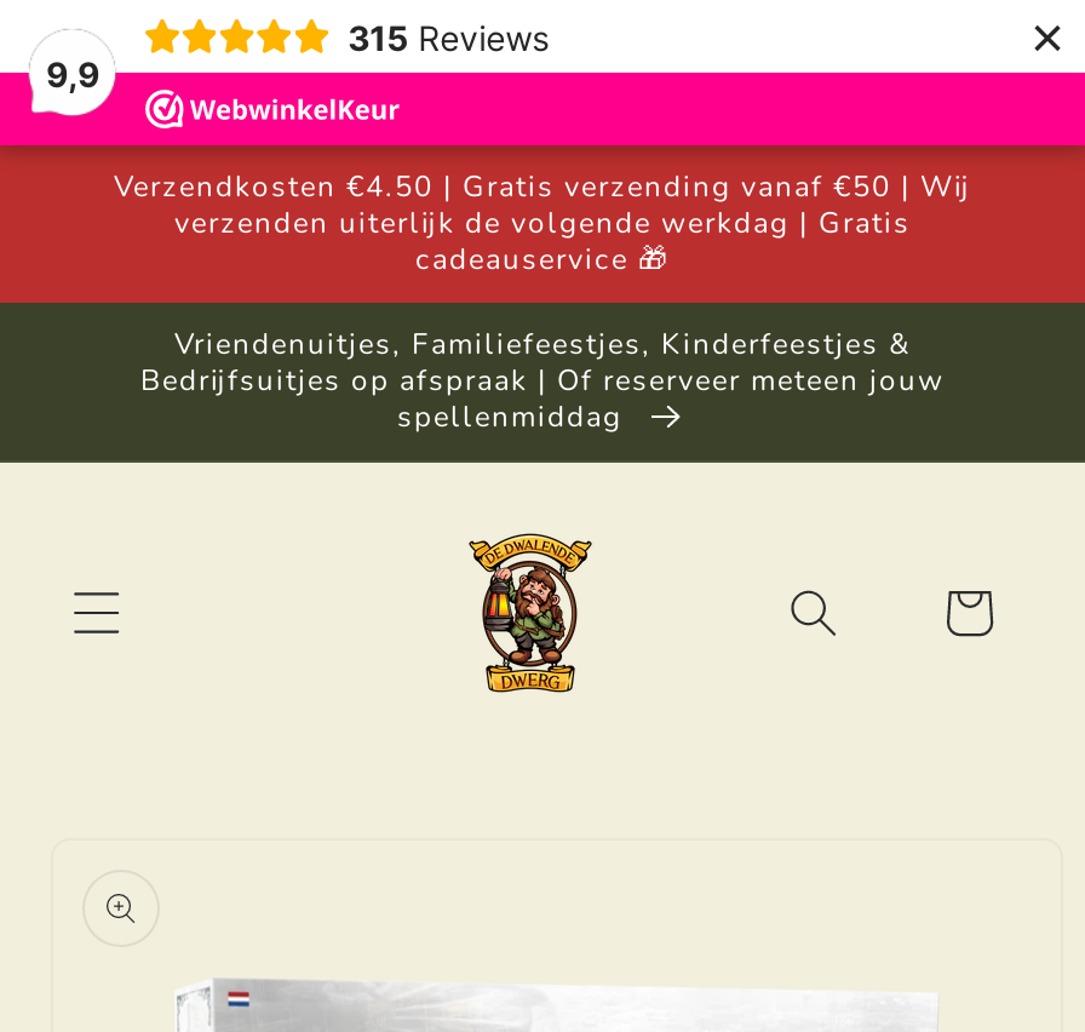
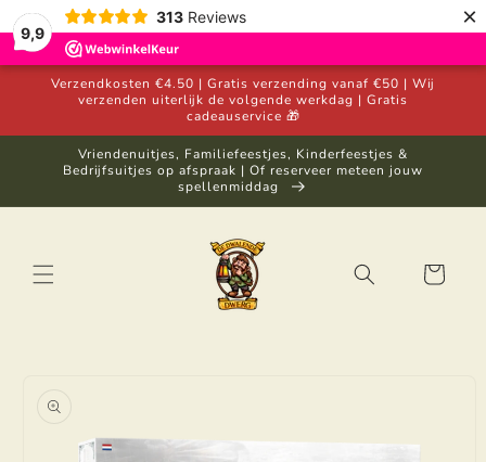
[348,16,549,57] 315 Reviews -> [156,7,246,25] 313 Reviews

